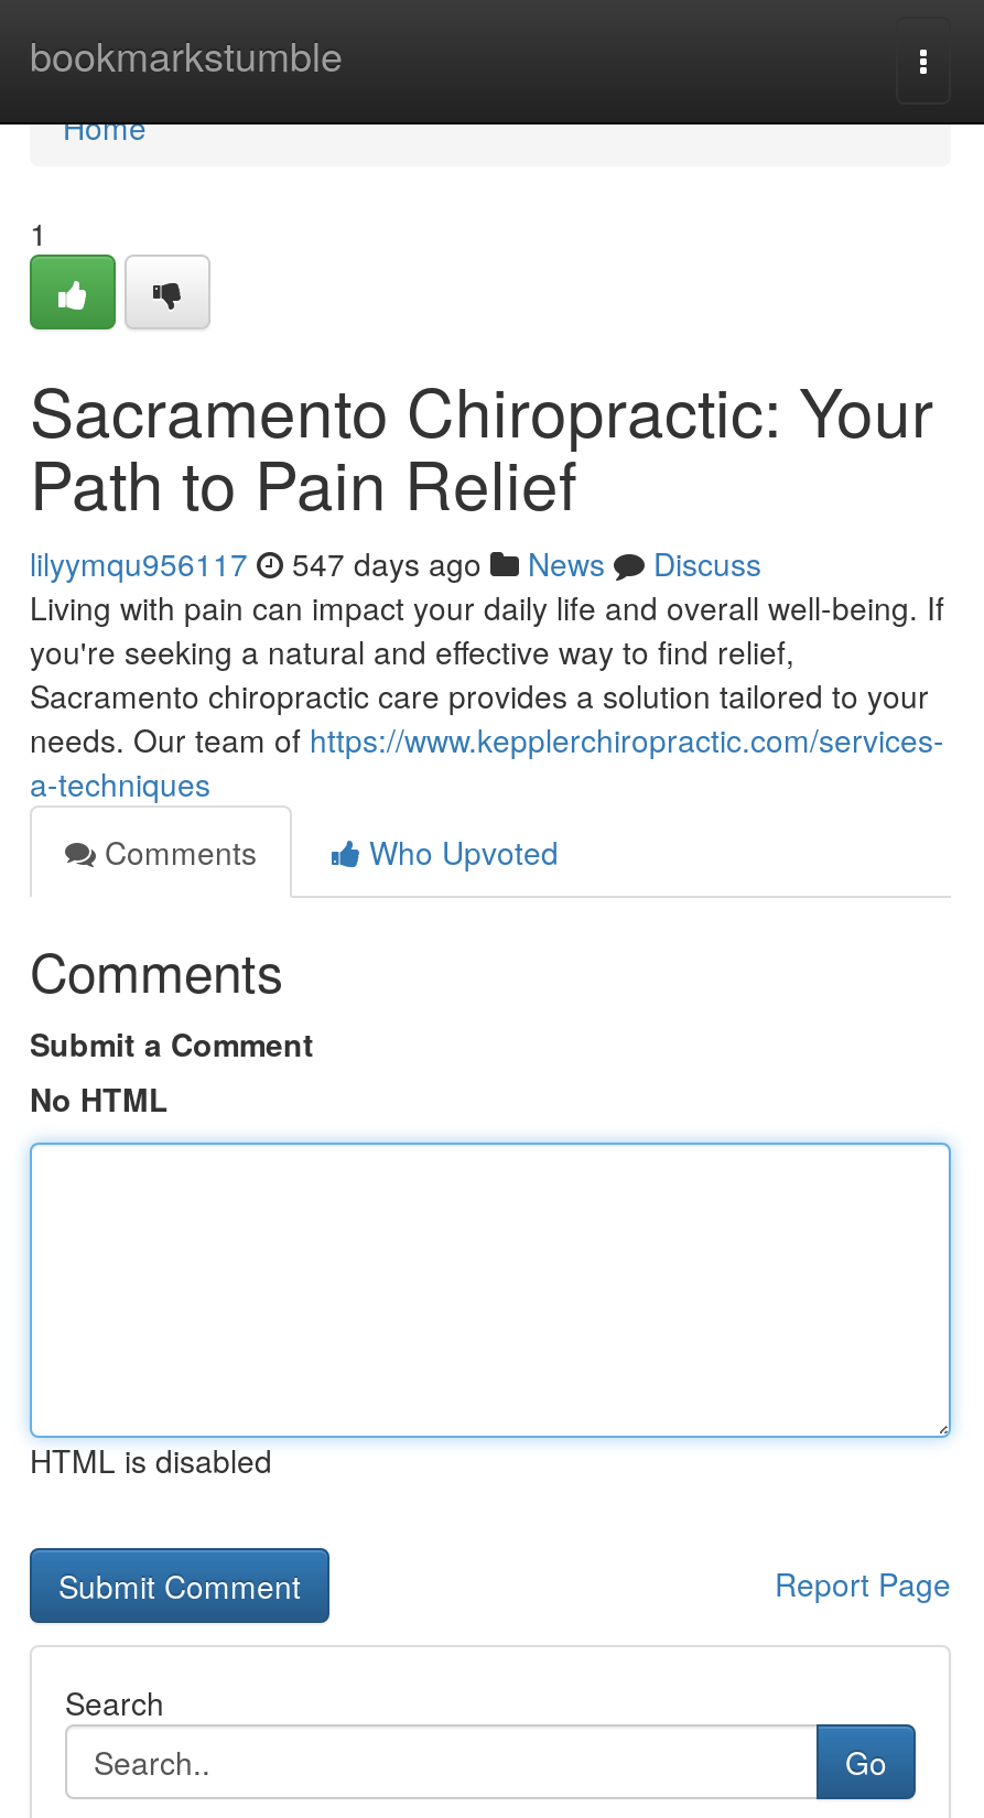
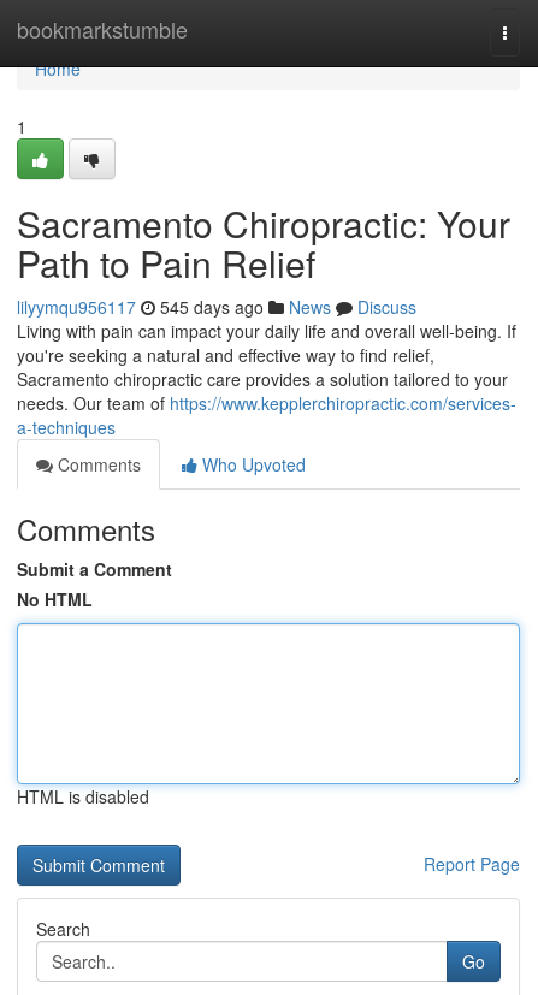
[30,541,761,585] lilyymqu956117 547 days ago News Discuss -> [17,295,416,319] lilyymqu956117 545 days ago News Discuss

